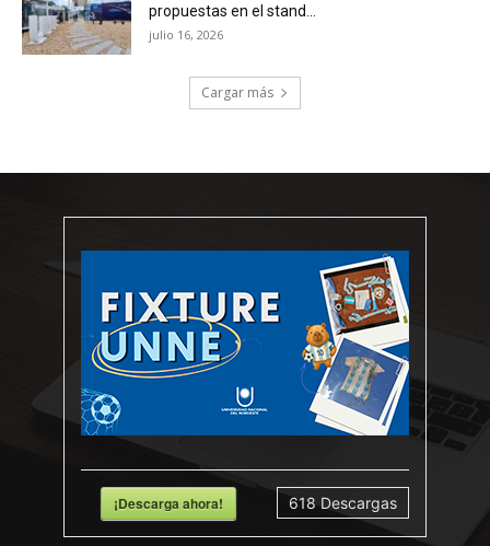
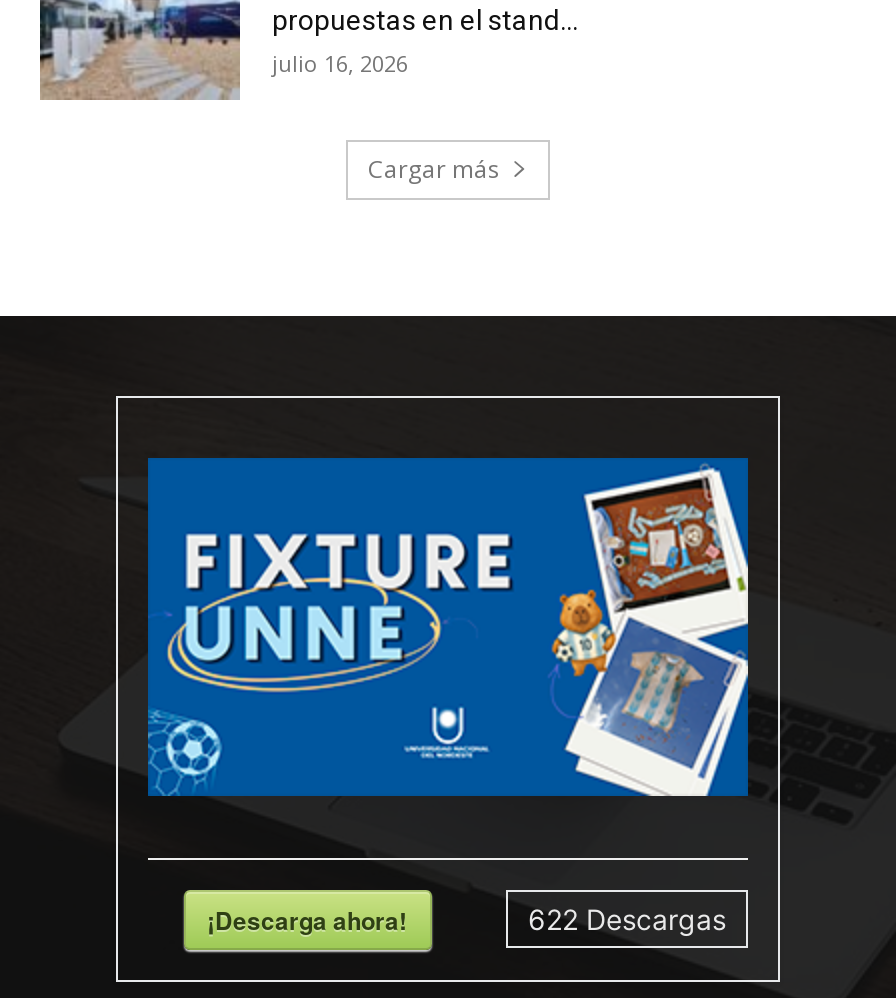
[289,494,397,513] 618 Descargas -> [528,903,726,937] 622 Descargas

